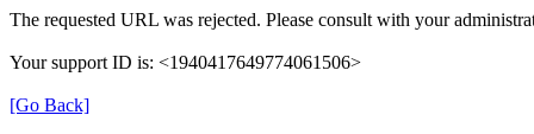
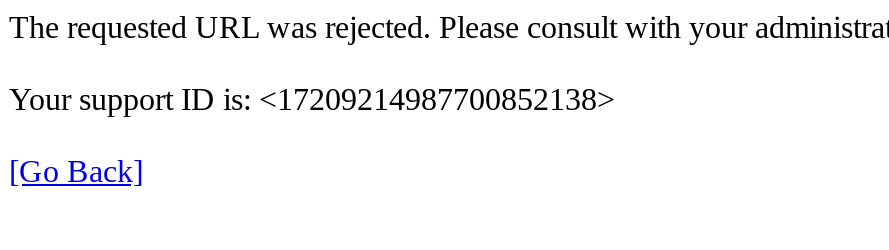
[10,52,361,72] Your support ID is: <1940417649774061506> -> [9,82,615,116] Your support ID is: <17209214987700852138>

